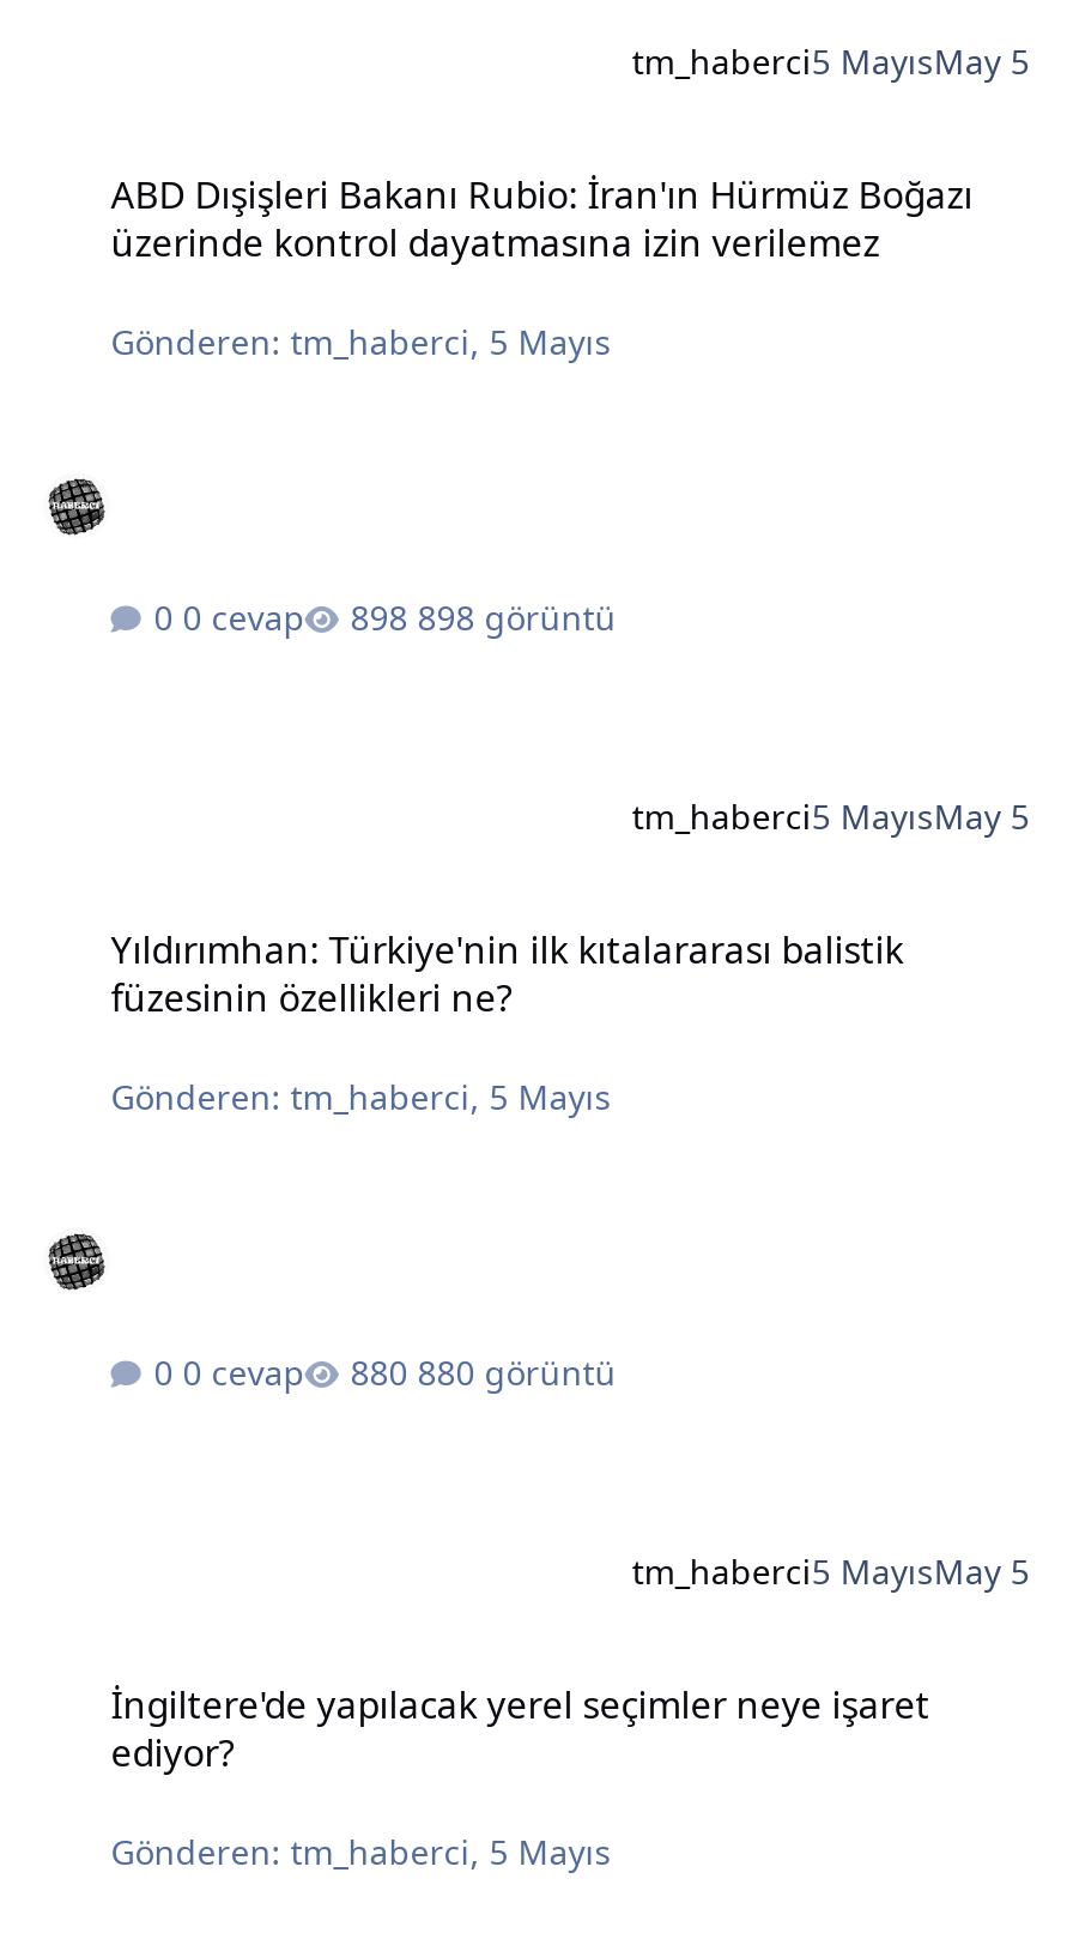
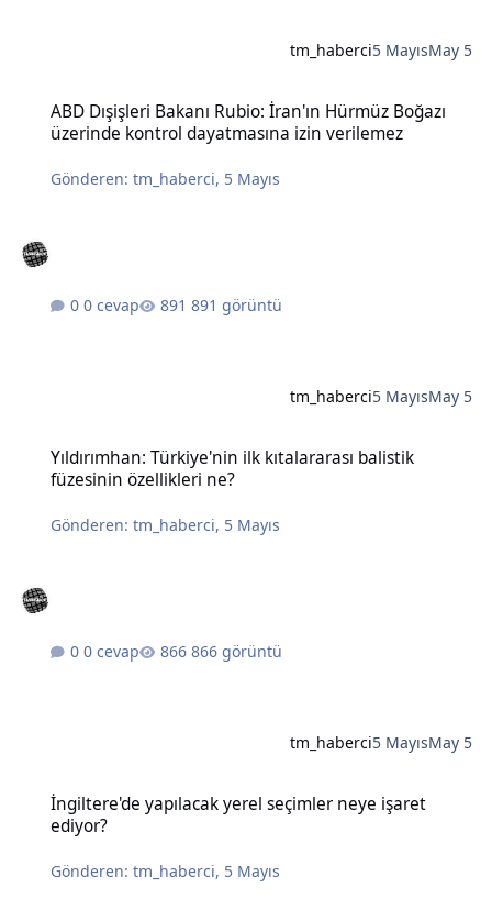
[417,594,616,639] 898 görüntü -> [191,294,282,315] 891 görüntü
[417,1348,616,1394] 880 görüntü -> [191,640,282,661] 866 görüntü

